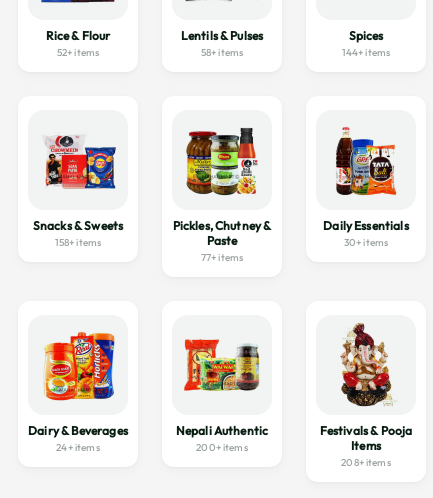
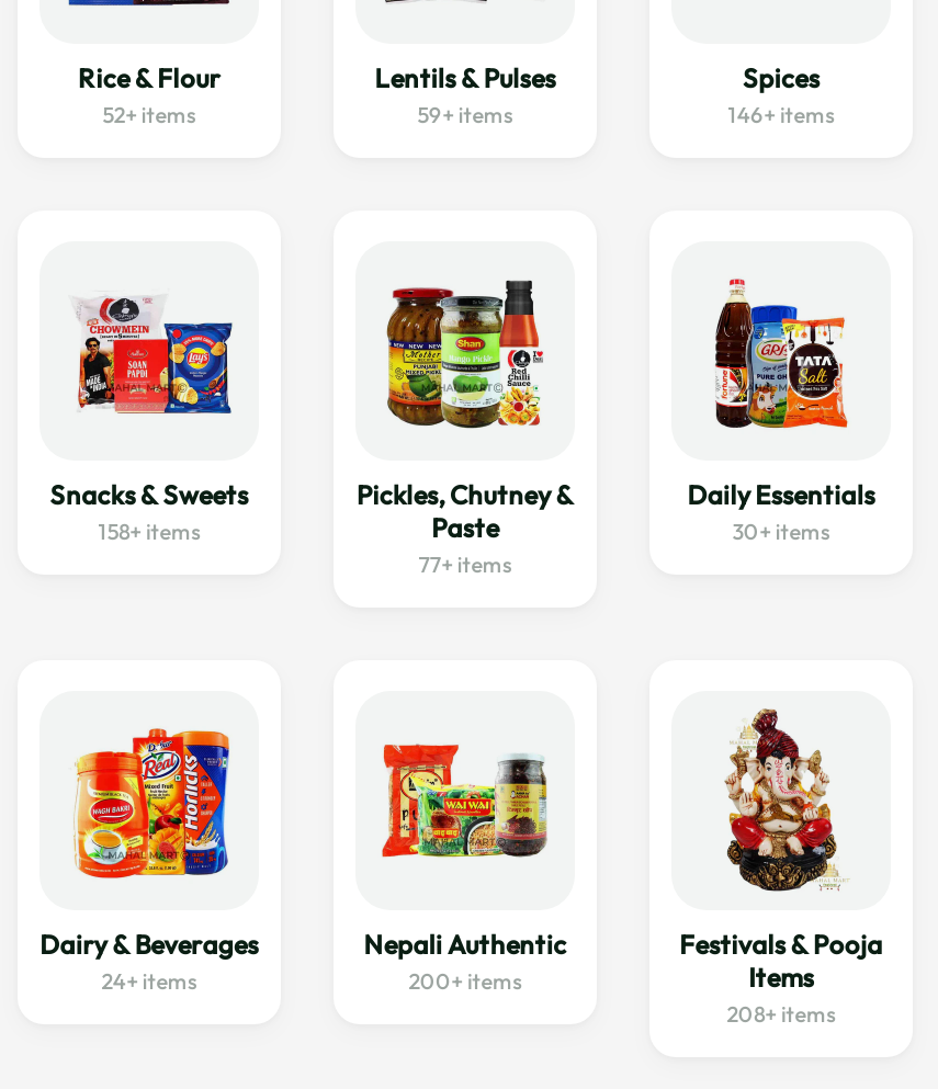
[201,46,243,59] 58+ items -> [418,101,513,129] 59+ items
[342,46,390,59] 144+ items -> [728,101,834,129] 146+ items

